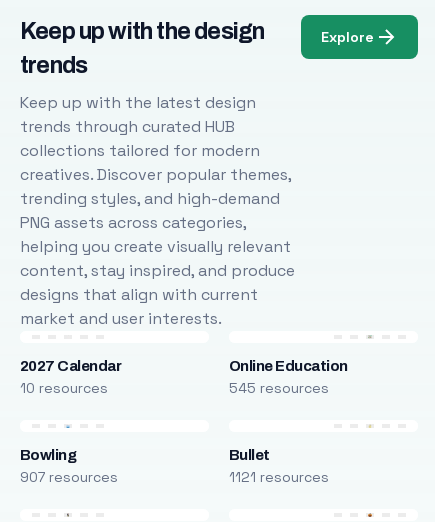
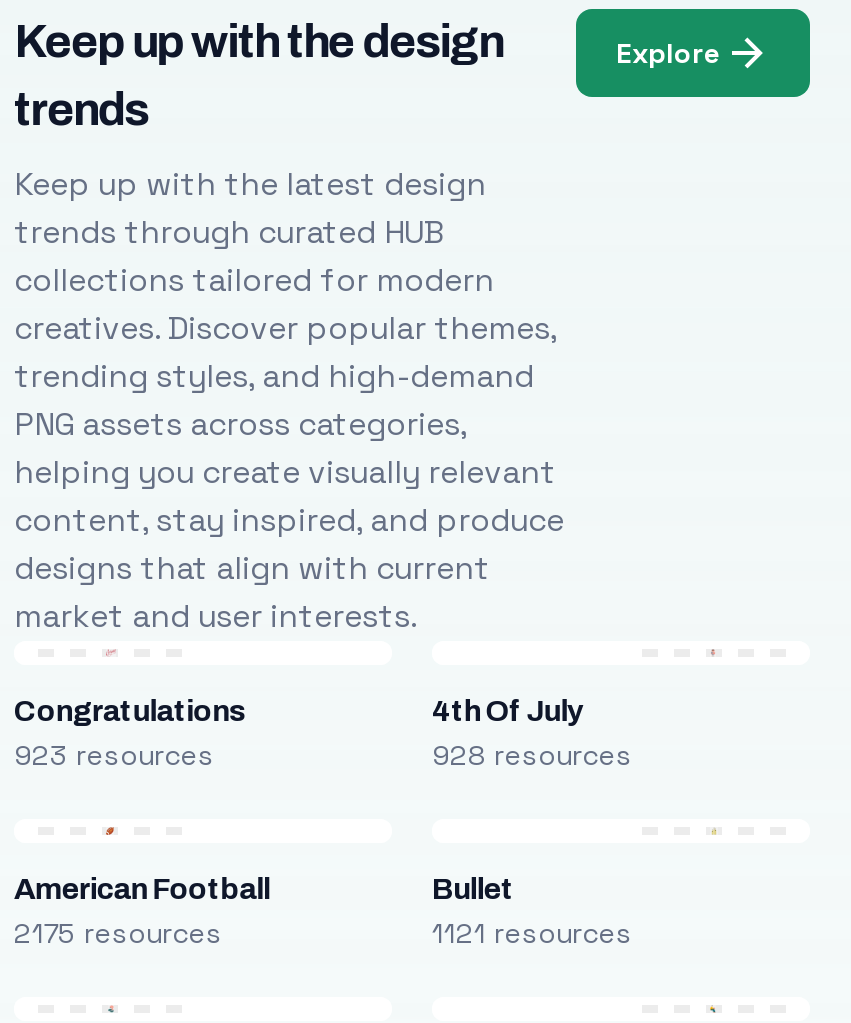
[20,358,121,397] 2027 Calendar | 10 resources -> [14,695,246,773] Congratulations | 923 resources
[229,358,348,397] Online Education | 545 resources -> [432,695,632,773] 4th Of July | 928 resources
[20,447,118,486] Bowling | 907 resources -> [14,873,270,951] American Football | 2175 resources

